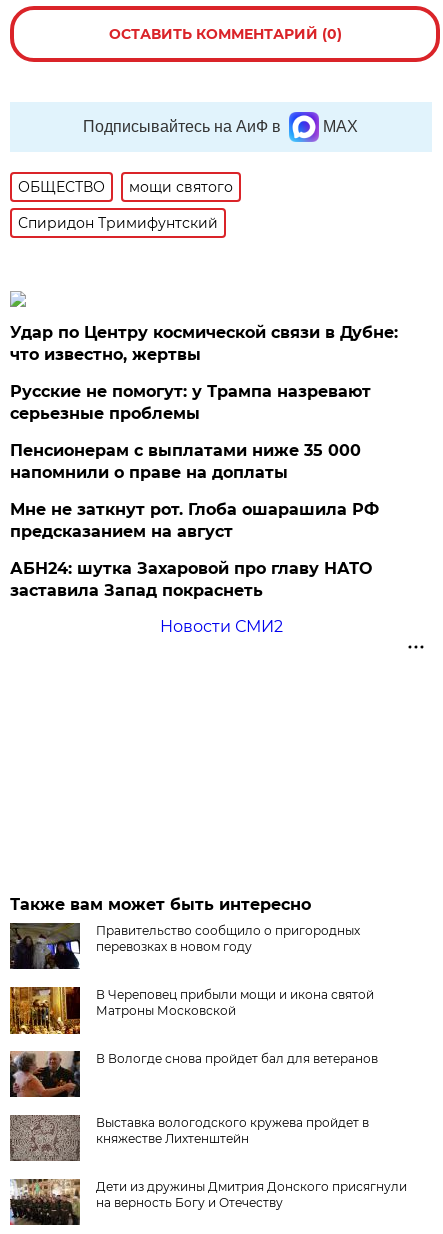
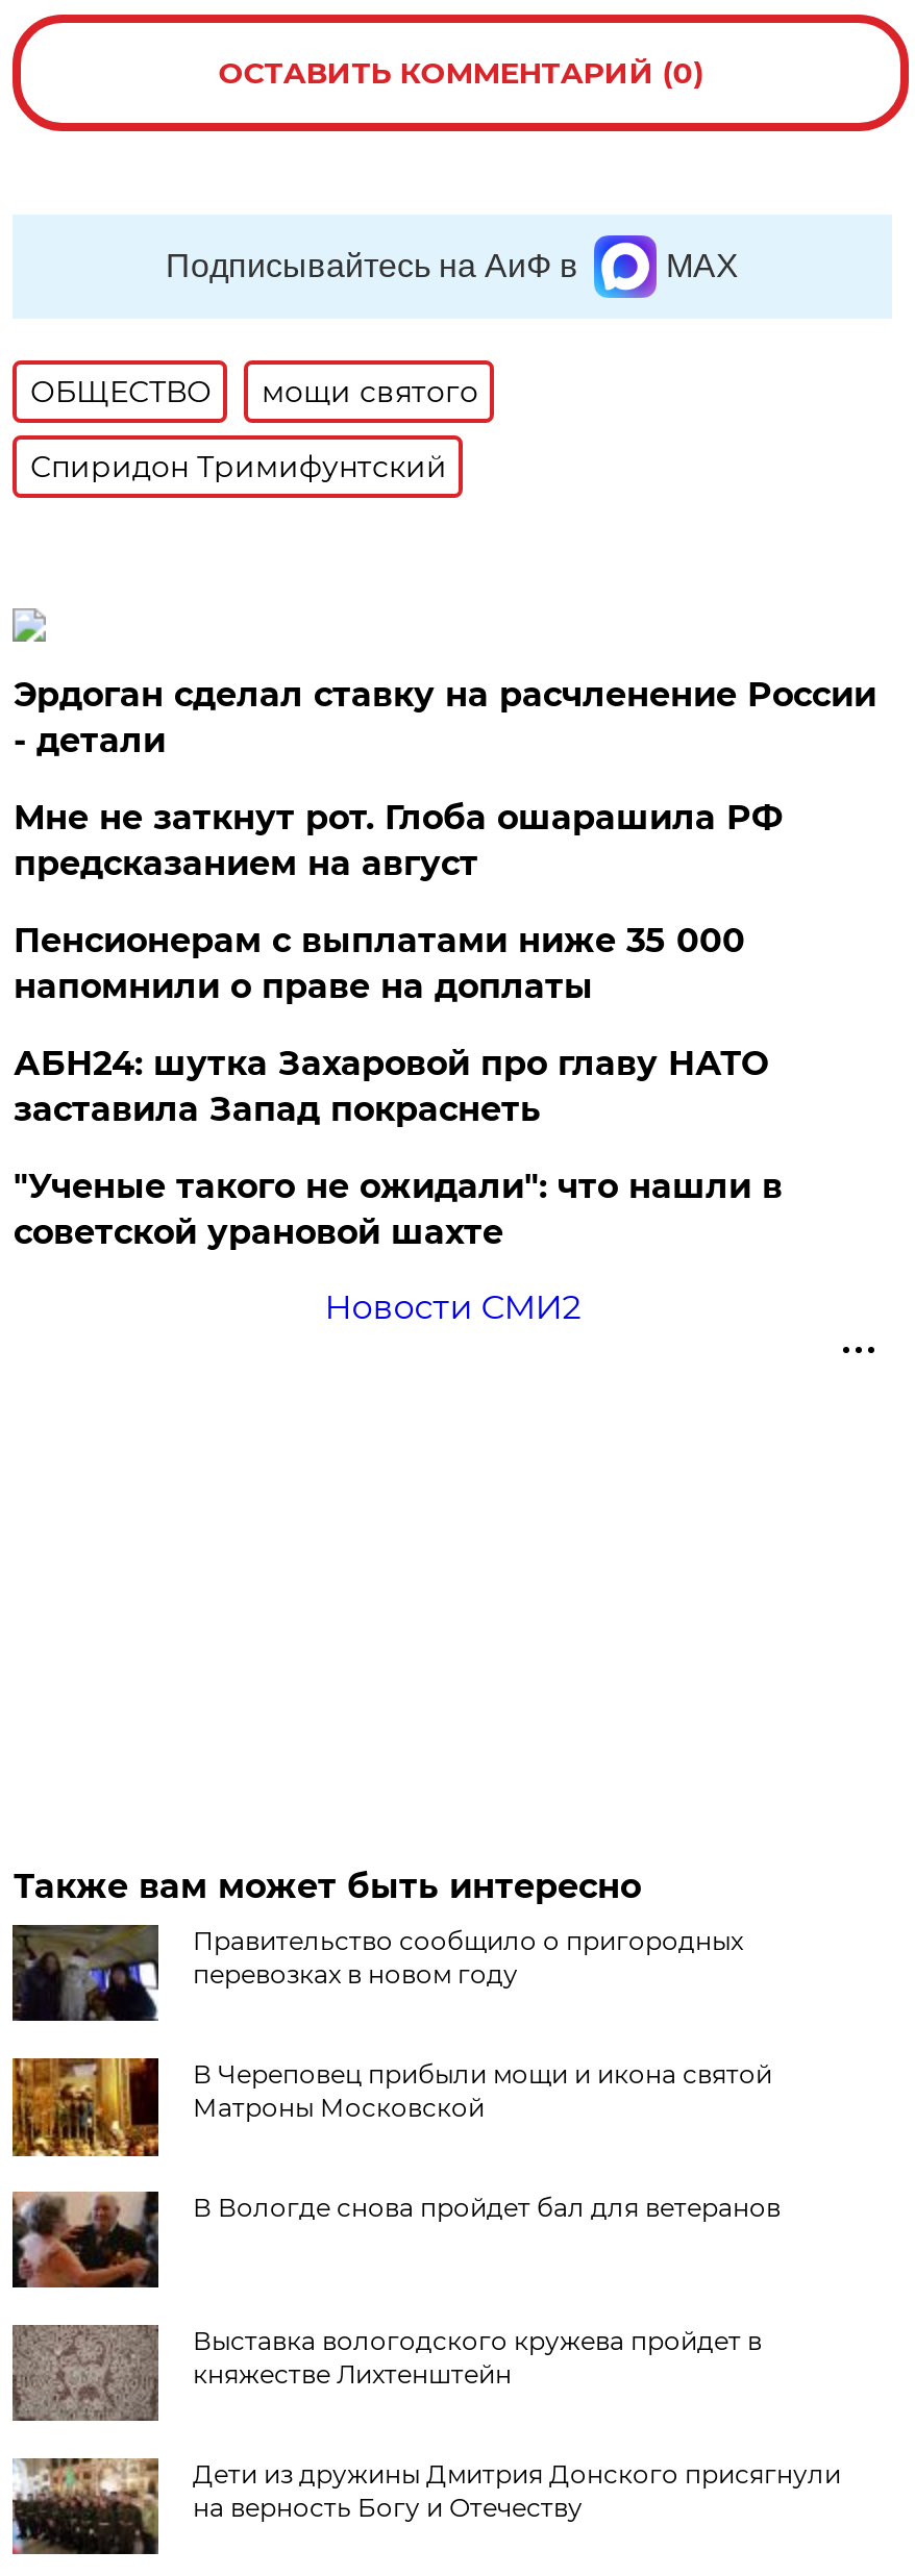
[10,323,398,364] Удар по Центру космической связи в Дубне: | что известно, жертвы -> [13,675,876,760] Эрдоган сделал ставку на расчленение России | - детали
[10,382,371,423] Русские не помогут: у Трампа назревают | серьезные проблемы -> none
moved [10,500,379,541] -> [13,798,782,883]: Мне не заткнут рот. Глоба ошарашила РФ | предсказанием на август
moved [10,559,372,600] -> [13,1044,768,1129]: АБН24: шутка Захаровой про главу НАТО | заставила Запад покраснеть
none -> [13,1166,782,1252] "Ученые такого не ожидали": что нашли в | советской урановой шахте

